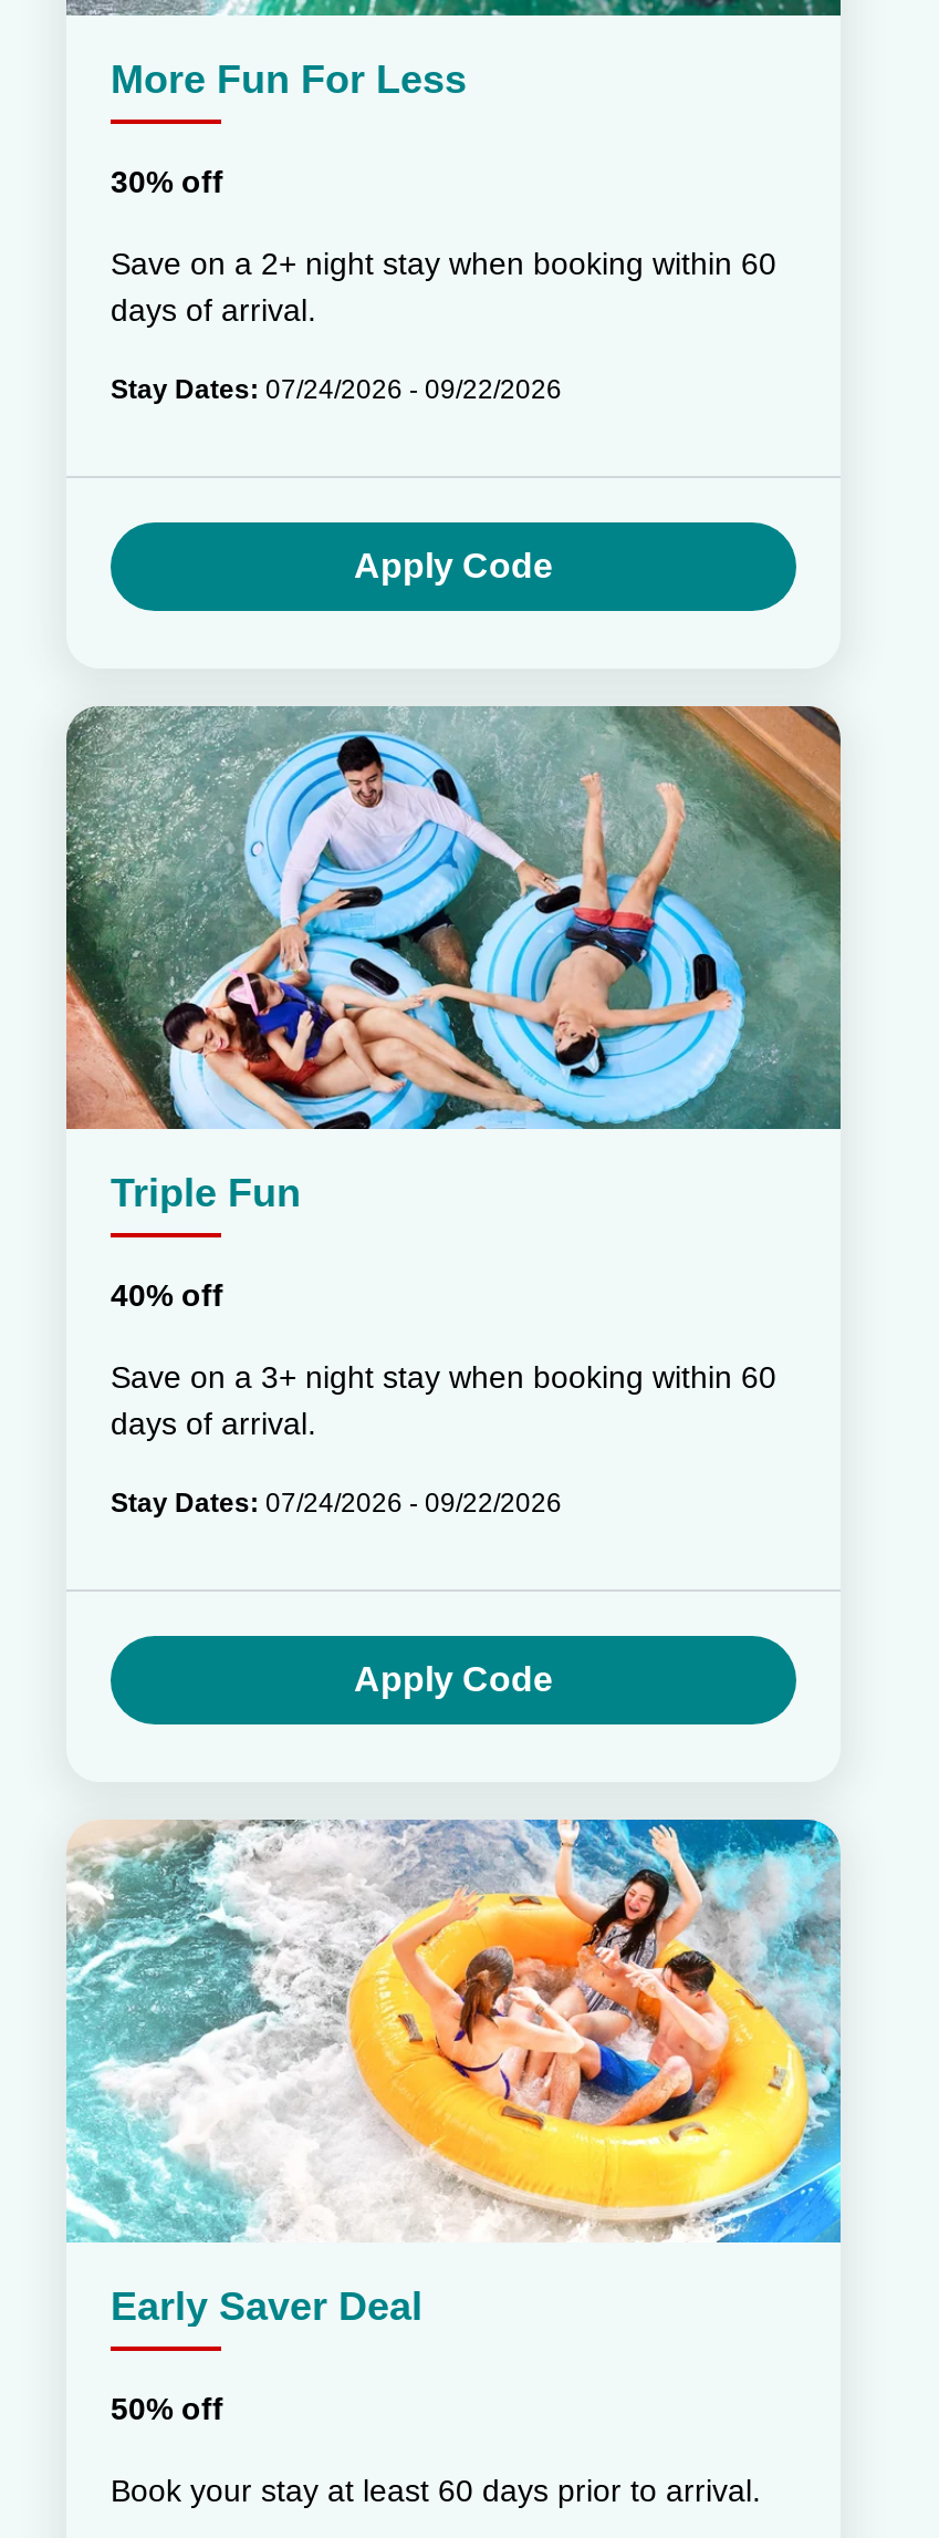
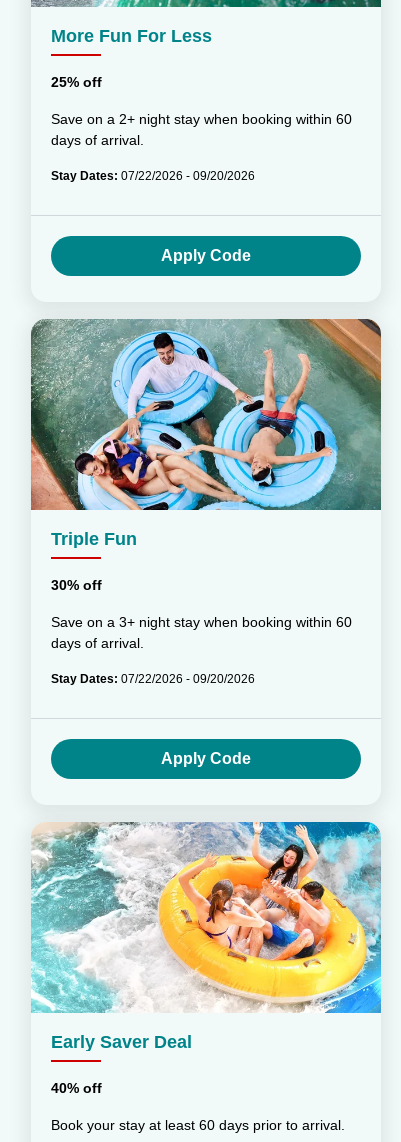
[111,164,223,200] 30% off -> [51,74,102,90] 25% off
[111,375,562,406] Stay Dates: 07/24/2026 - 09/22/2026 -> [51,169,255,183] Stay Dates: 07/22/2026 - 09/20/2026
[111,1278,223,1313] 40% off -> [51,577,102,593] 30% off
[111,1488,562,1519] Stay Dates: 07/24/2026 - 09/22/2026 -> [51,672,255,686] Stay Dates: 07/22/2026 - 09/20/2026
[111,2392,223,2427] 50% off -> [51,1080,102,1096] 40% off

